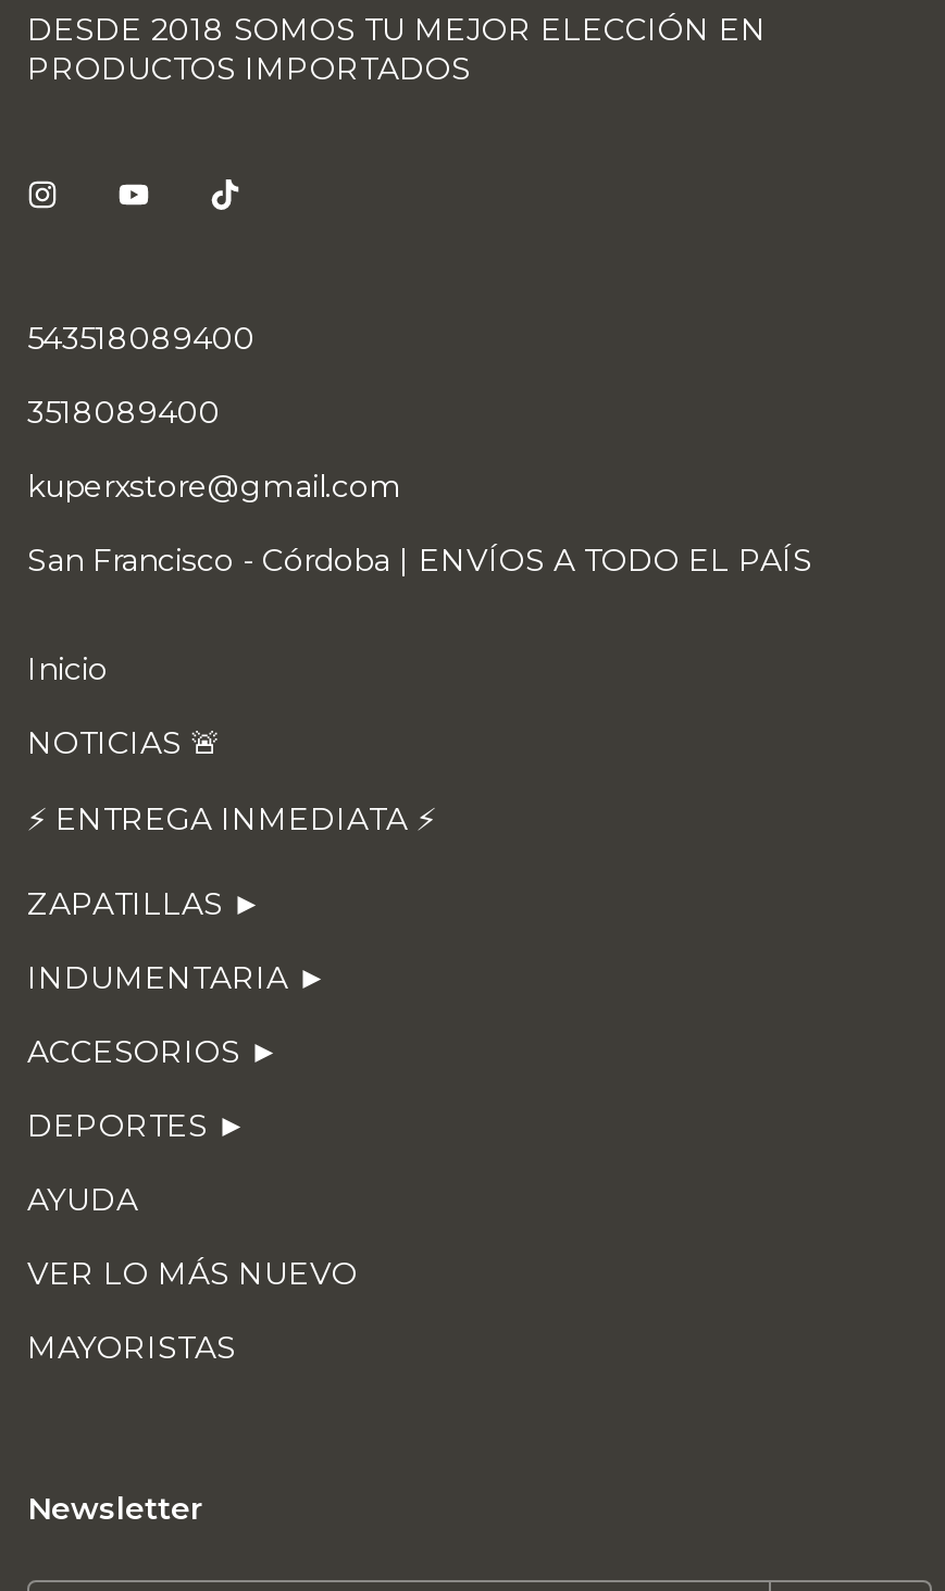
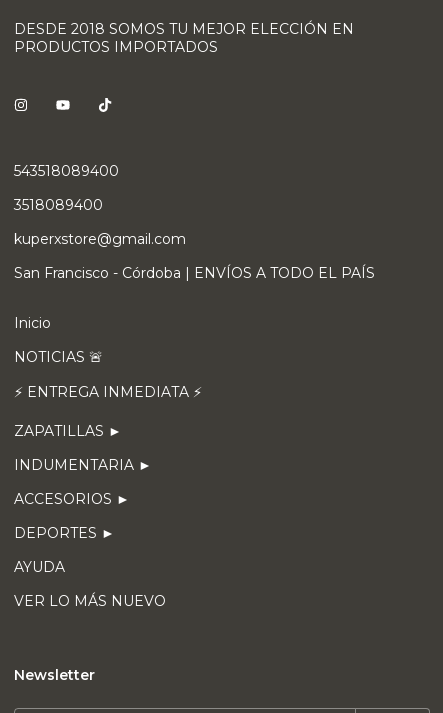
[27,1328,236,1368] MAYORISTAS -> none

